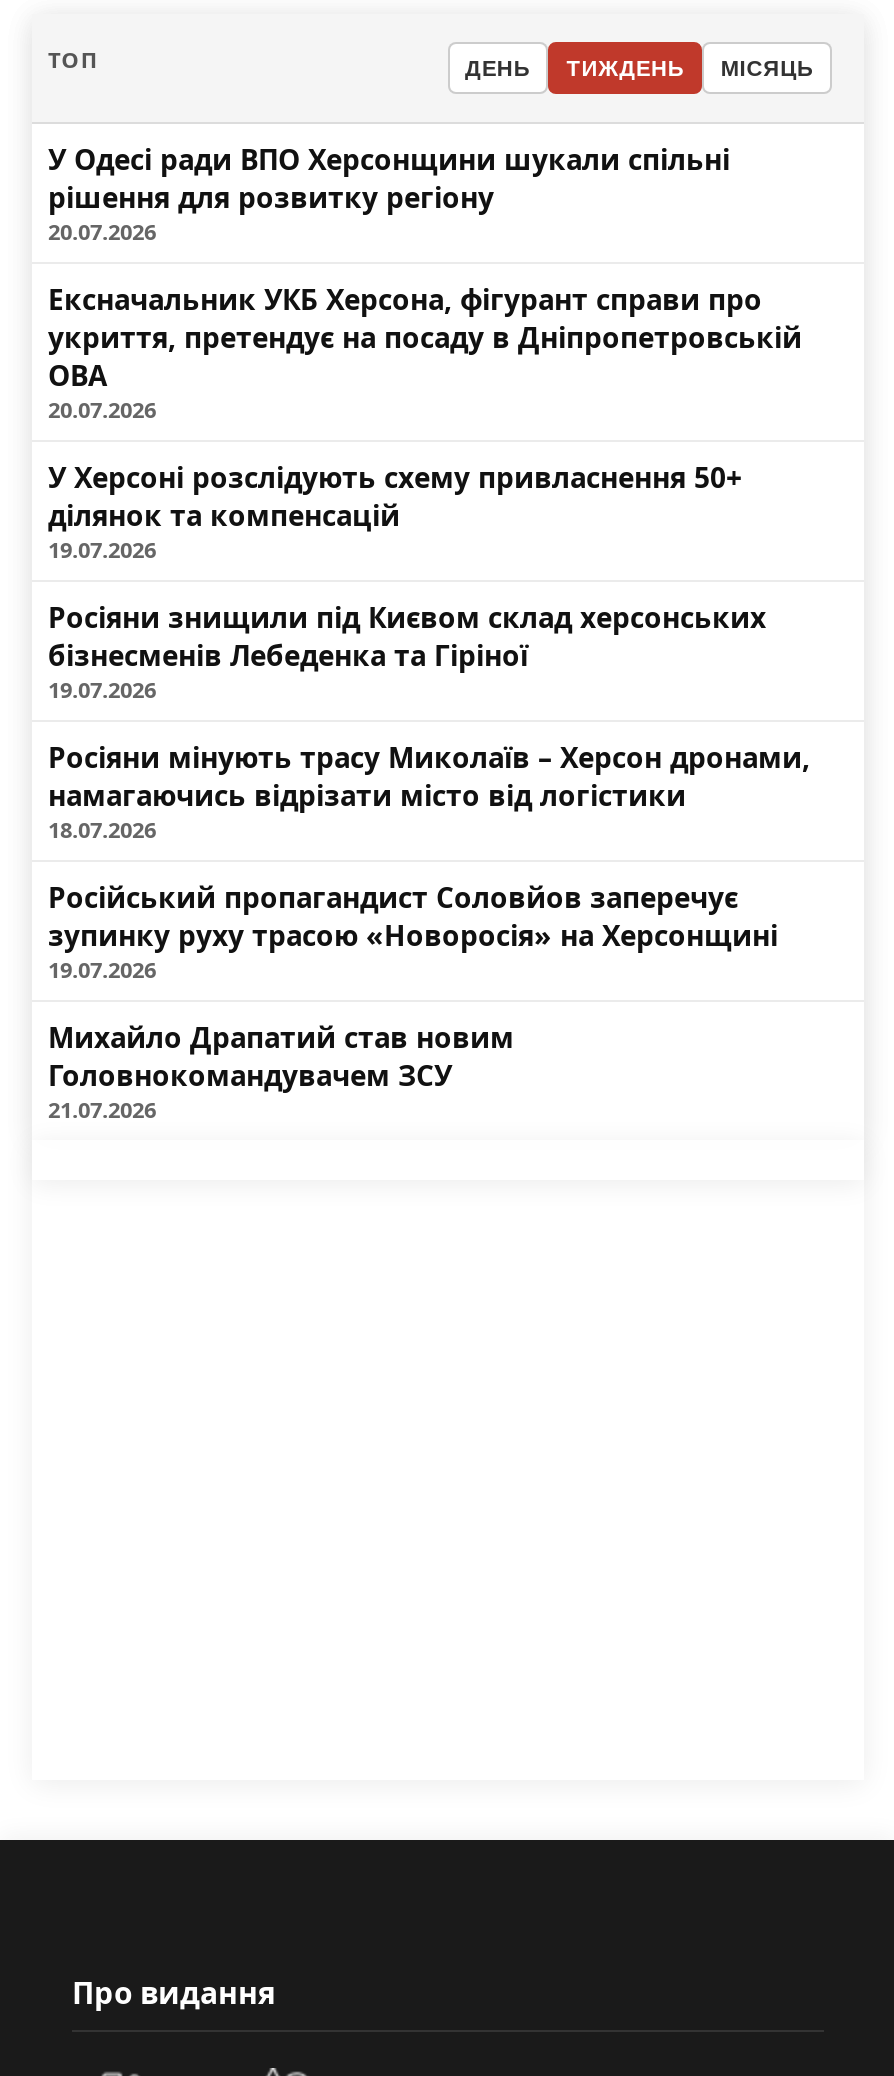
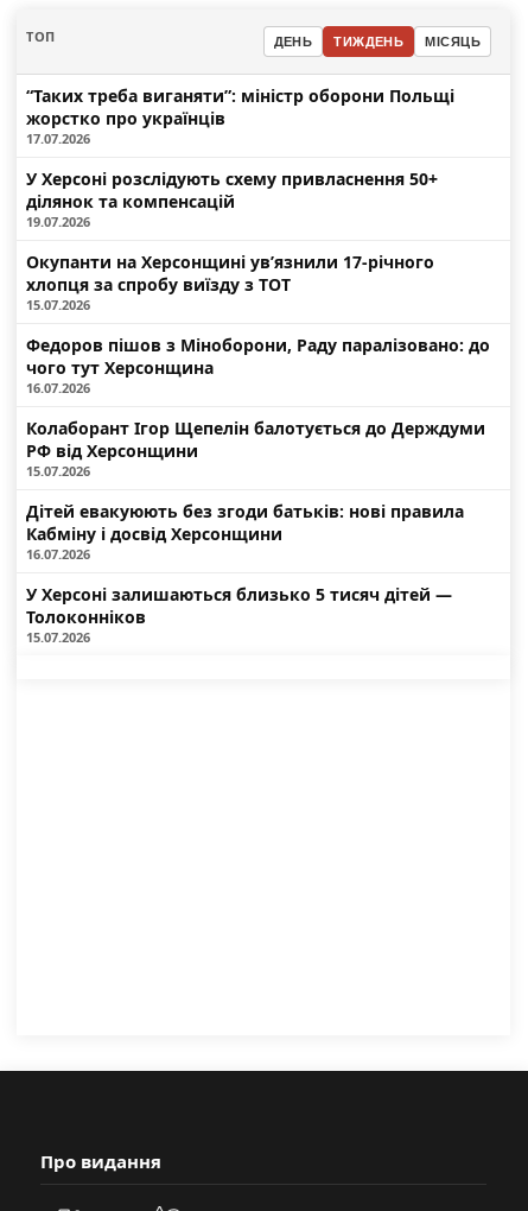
[48,140,802,424] У Одесі ради ВПО Херсонщини шукали спільні | рішення для розвитку регіону | 20.07.2026 | Ексначальник УКБ Херсона, фігурант справи про | укриття, претендує на посаду в Дніпропетровській | ОВА | 20.07.2026 -> [26,84,454,147] “Таких треба виганяти”: міністр оборони Польщі | жорстко про українців | 17.07.2026
moved [48,458,742,564] -> [26,167,438,230]: У Херсоні розслідують схему привласнення 50+ | ділянок та компенсацій | 19.07.2026
[48,598,810,1124] Росіяни знищили під Києвом склад херсонських | бізнесменів Лебеденка та Гіріної | 19.07.2026 | Росіяни мінують трасу Миколаїв – Херсон дронами, | намагаючись відрізати місто від логістики | 18.07.2026 | Російський пропагандист Соловйов заперечує | зупинку руху трасою «Новоросія» на Херсонщині | 19.07.2026 | Михайло Драпатий став новим | Головнокомандувачем ЗСУ | 21.07.2026 -> [26,250,490,646] Окупанти на Херсонщині ув’язнили 17-річного | хлопця за спробу виїзду з ТОТ | 15.07.2026 | Федоров пішов з Міноборони, Раду паралізовано: до | чого тут Херсонщина | 16.07.2026 | Колаборант Ігор Щепелін балотується до Держдуми | РФ від Херсонщини | 15.07.2026 | Дітей евакуюють без згоди батьків: нові правила | Кабміну і досвід Херсонщини | 16.07.2026 | У Херсоні залишаються близько 5 тисяч дітей — | Толоконніков | 15.07.2026

